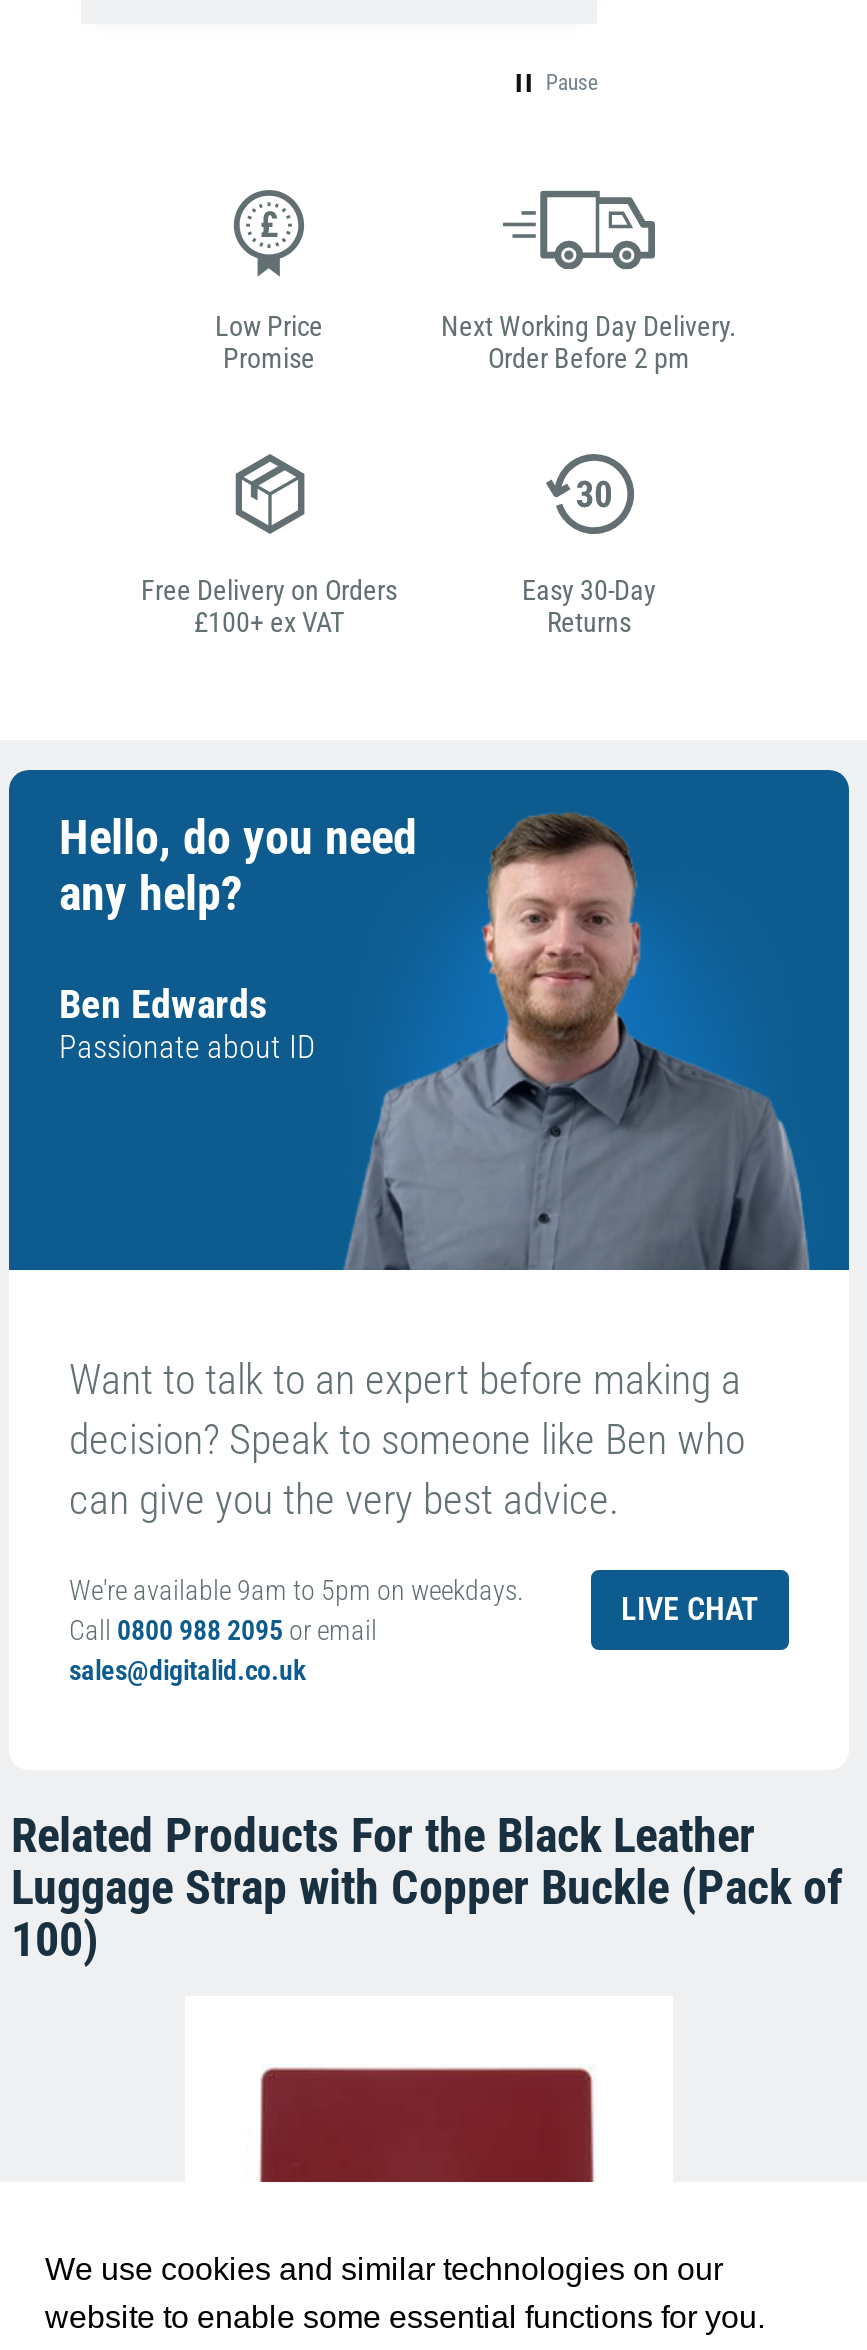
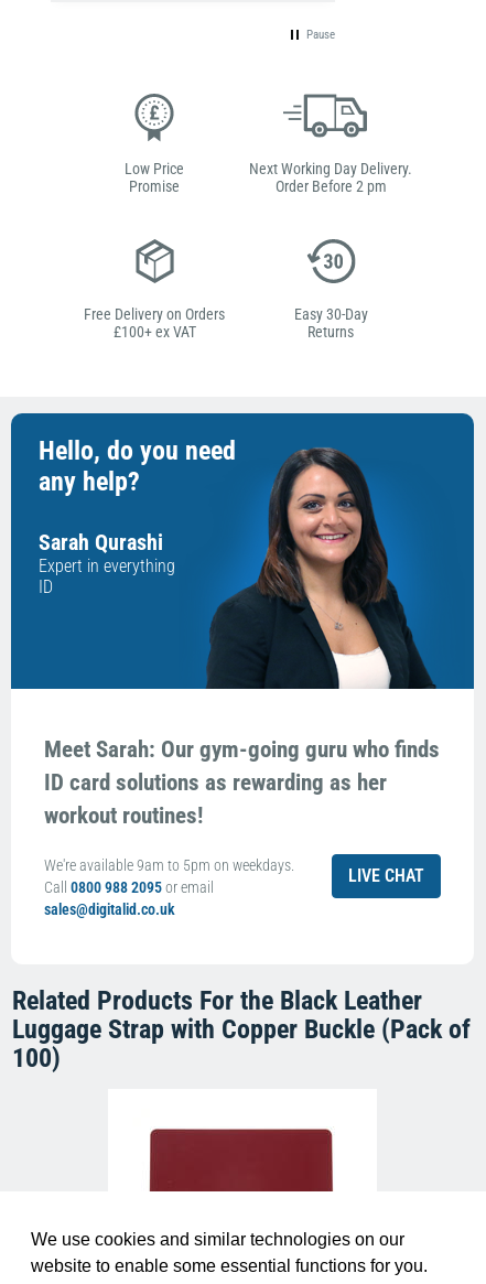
[59,812,811,1272] [image] | Ben Edwards | Passionate about ID -> [39,438,452,690] [image] | Sarah Qurashi | Expert in everything | ID
[69,1357,745,1525] Want to talk to an expert before making a | decision? Speak to someone like Ben who | can give you the very best advice. -> [44,737,440,829] Meet Sarah: Our gym-going guru who finds | ID card solutions as rewarding as her | workout routines!

